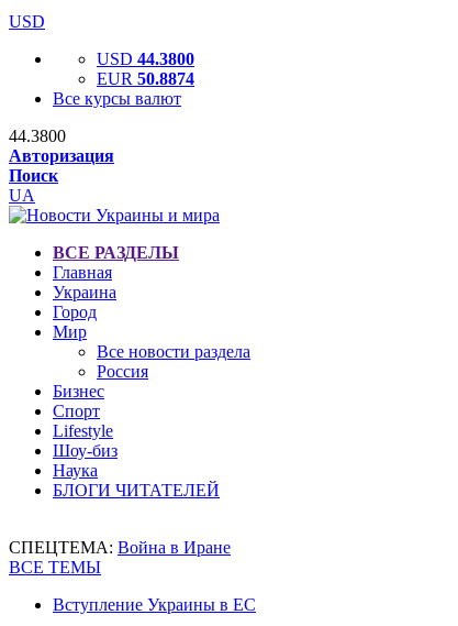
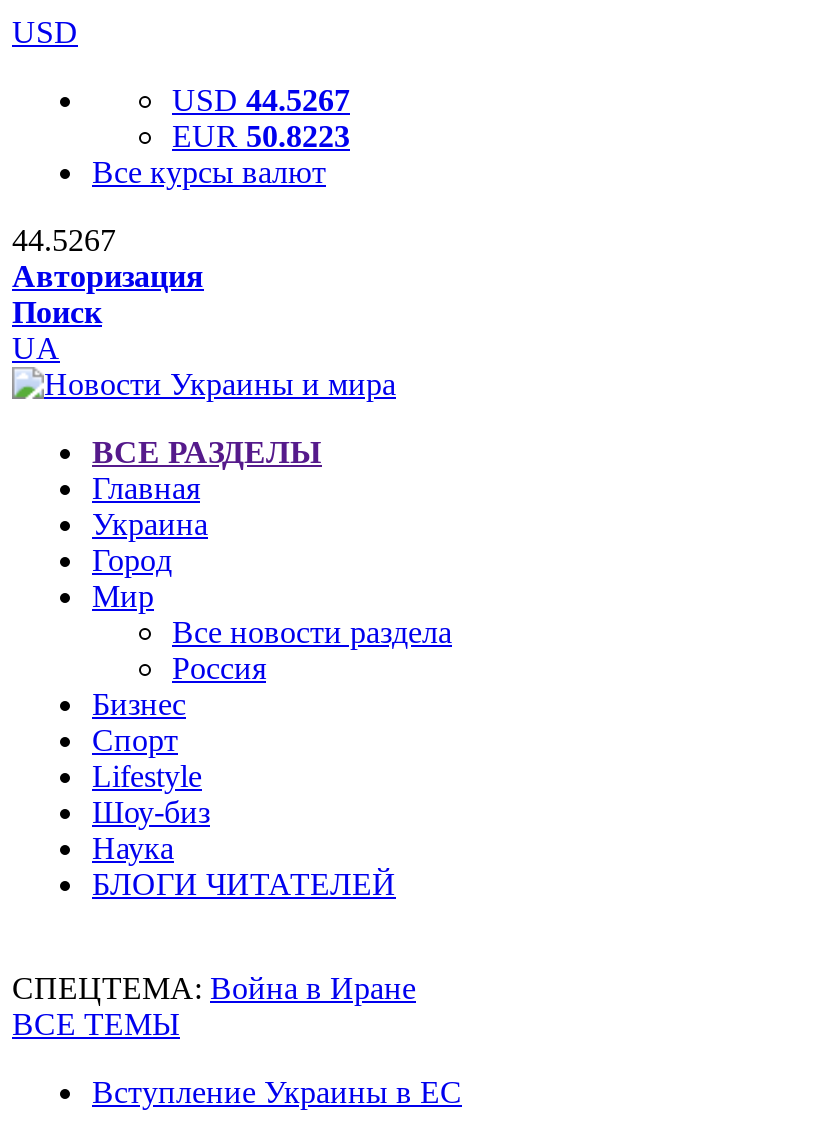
[97,50,194,68] USD 44.3800 -> [172,83,350,117] USD 44.5267
[97,69,194,88] EUR 50.8874 -> [172,119,350,153] EUR 50.8223
[9,127,66,145] 44.3800 -> [12,223,116,257] 44.5267

